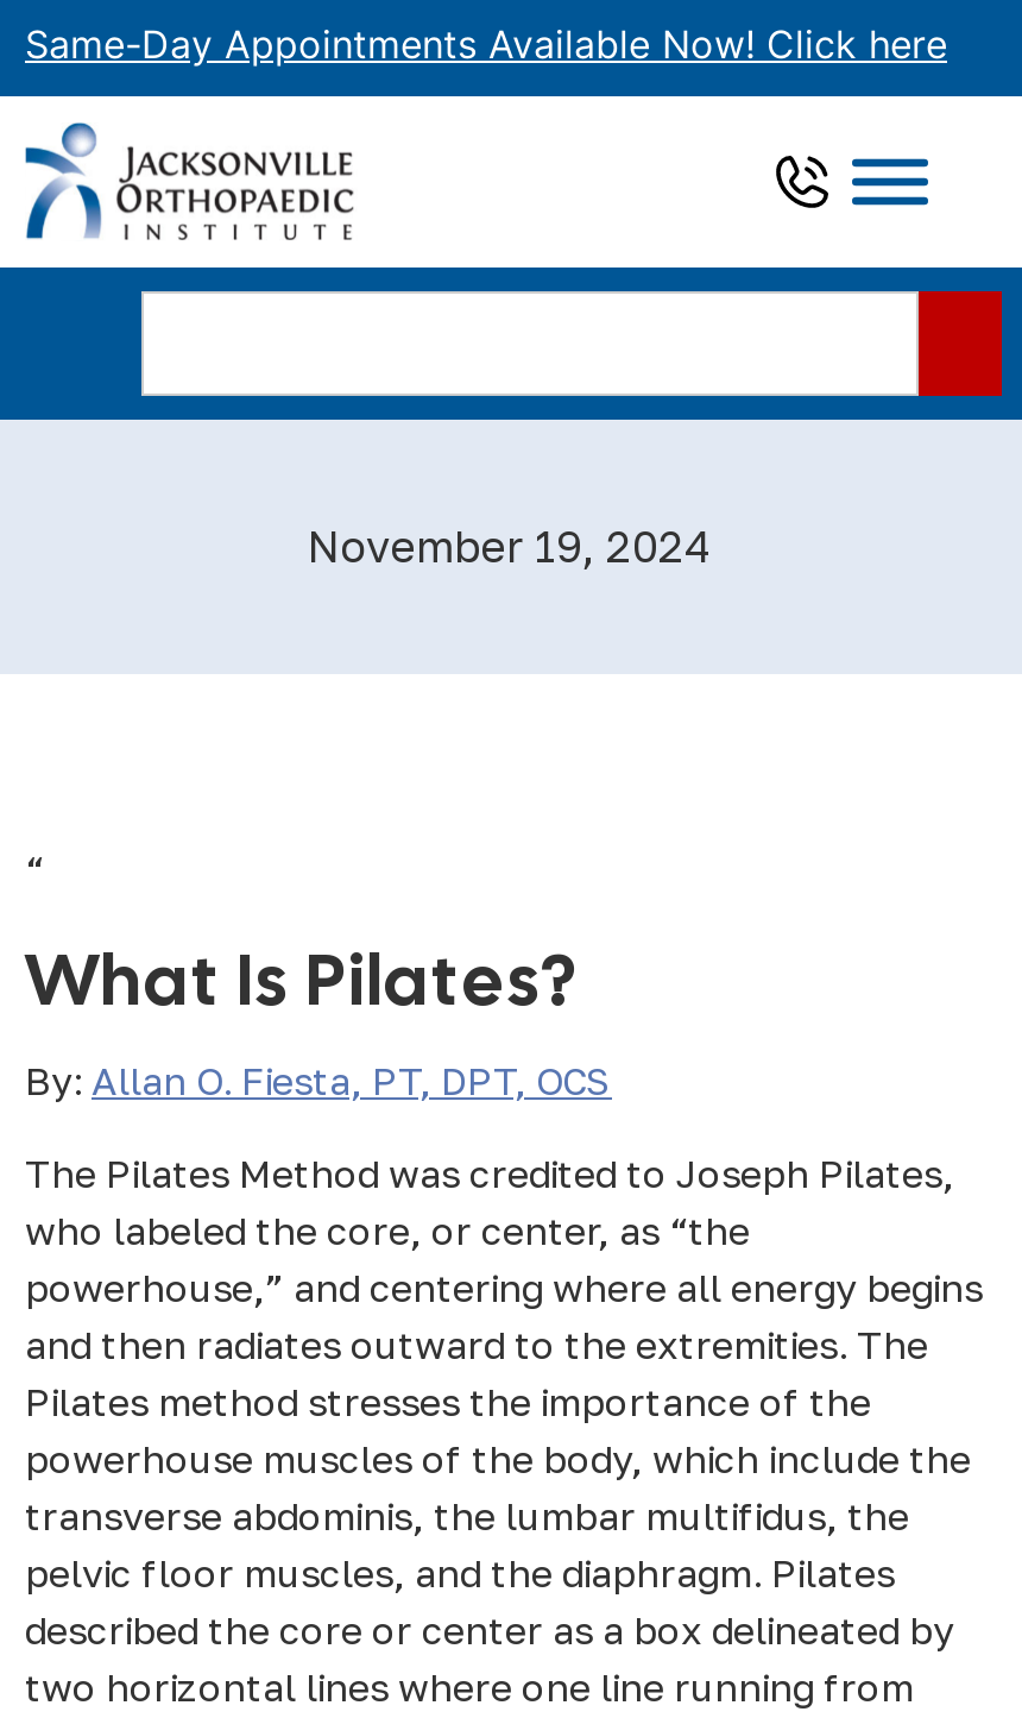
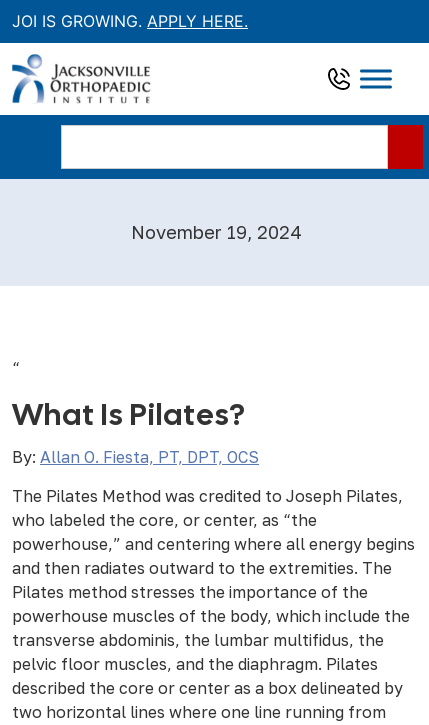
[25,20,947,68] Same-Day Appointments Available Now! Click here -> [12,11,248,31] JOI IS GROWING. APPLY HERE.

